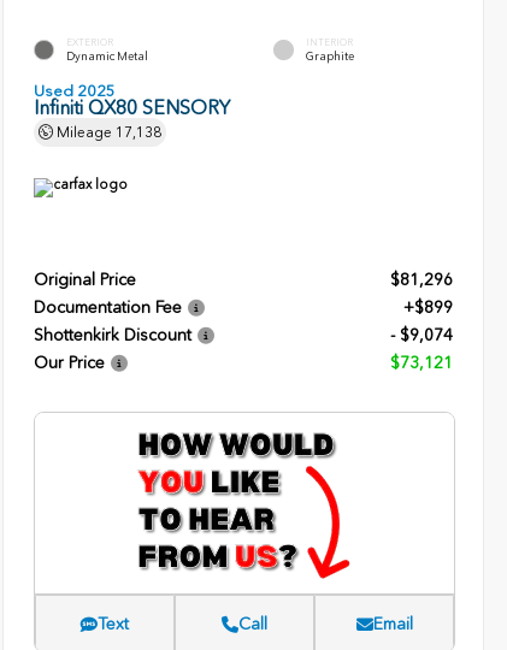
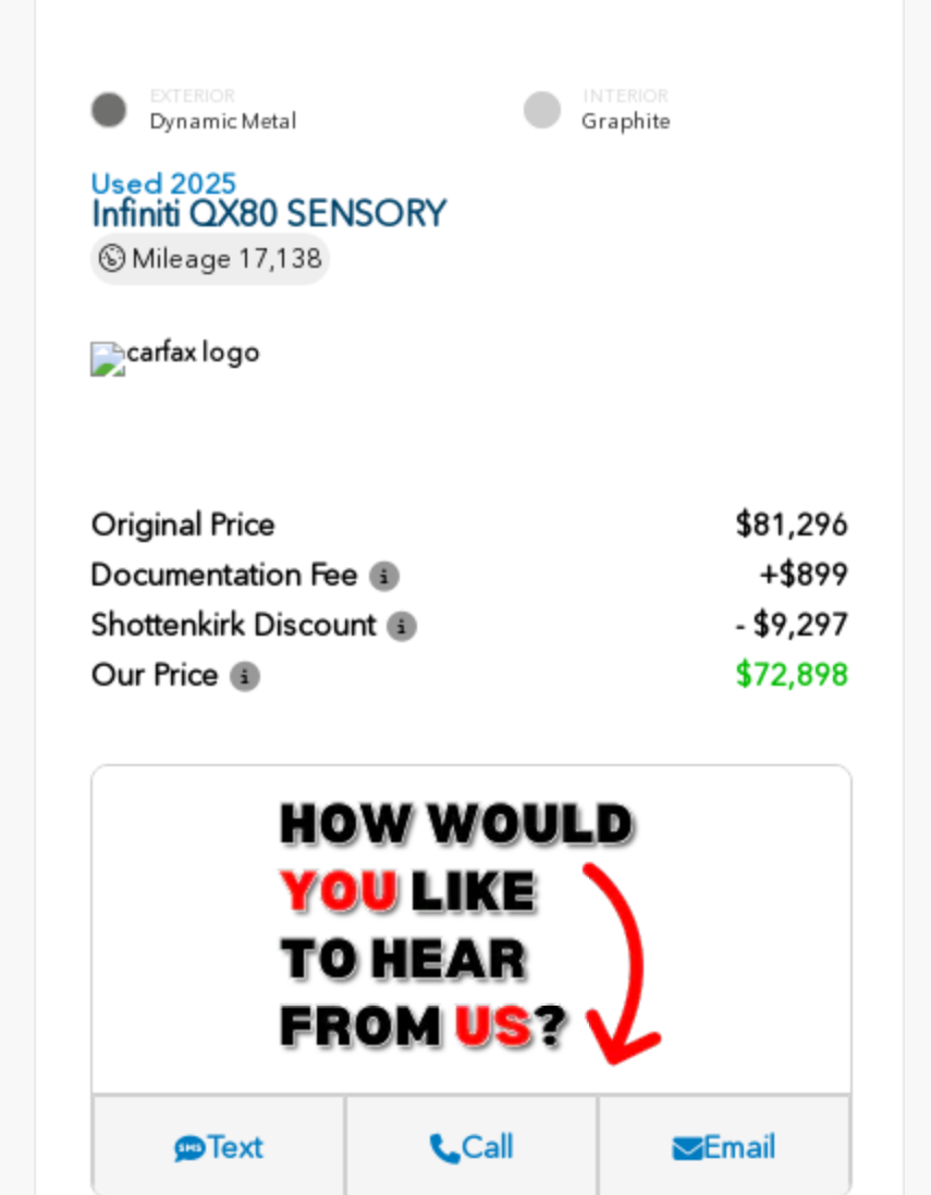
[390,324,453,344] - $9,074 -> [735,605,848,642] - $9,297
[390,351,453,372] $73,121 -> [735,655,848,692] $72,898

